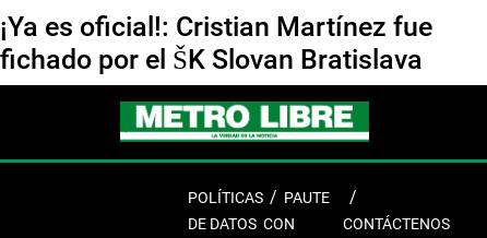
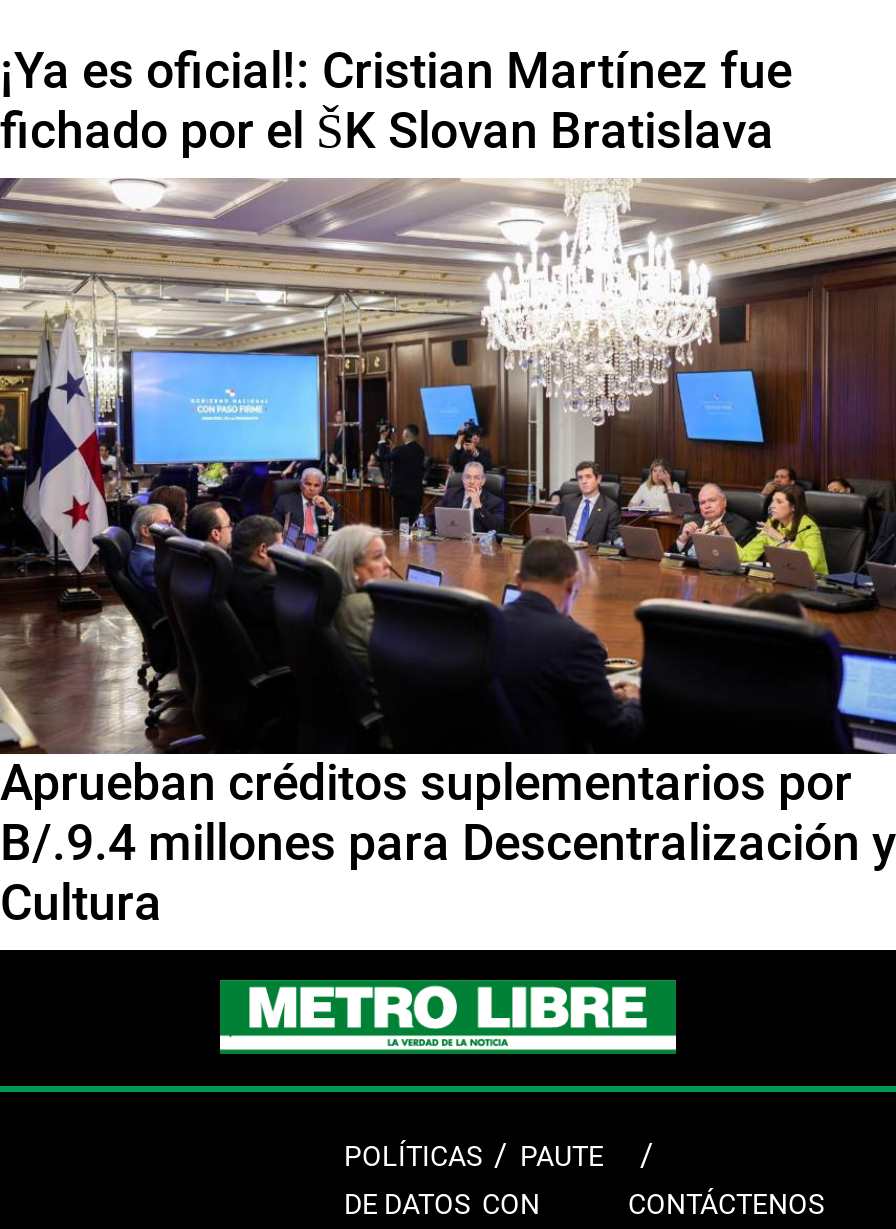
none -> [0,176,896,932] [image] | Aprueban créditos suplementarios por | B/.9.4 millones para Descentralización y | Cultura

